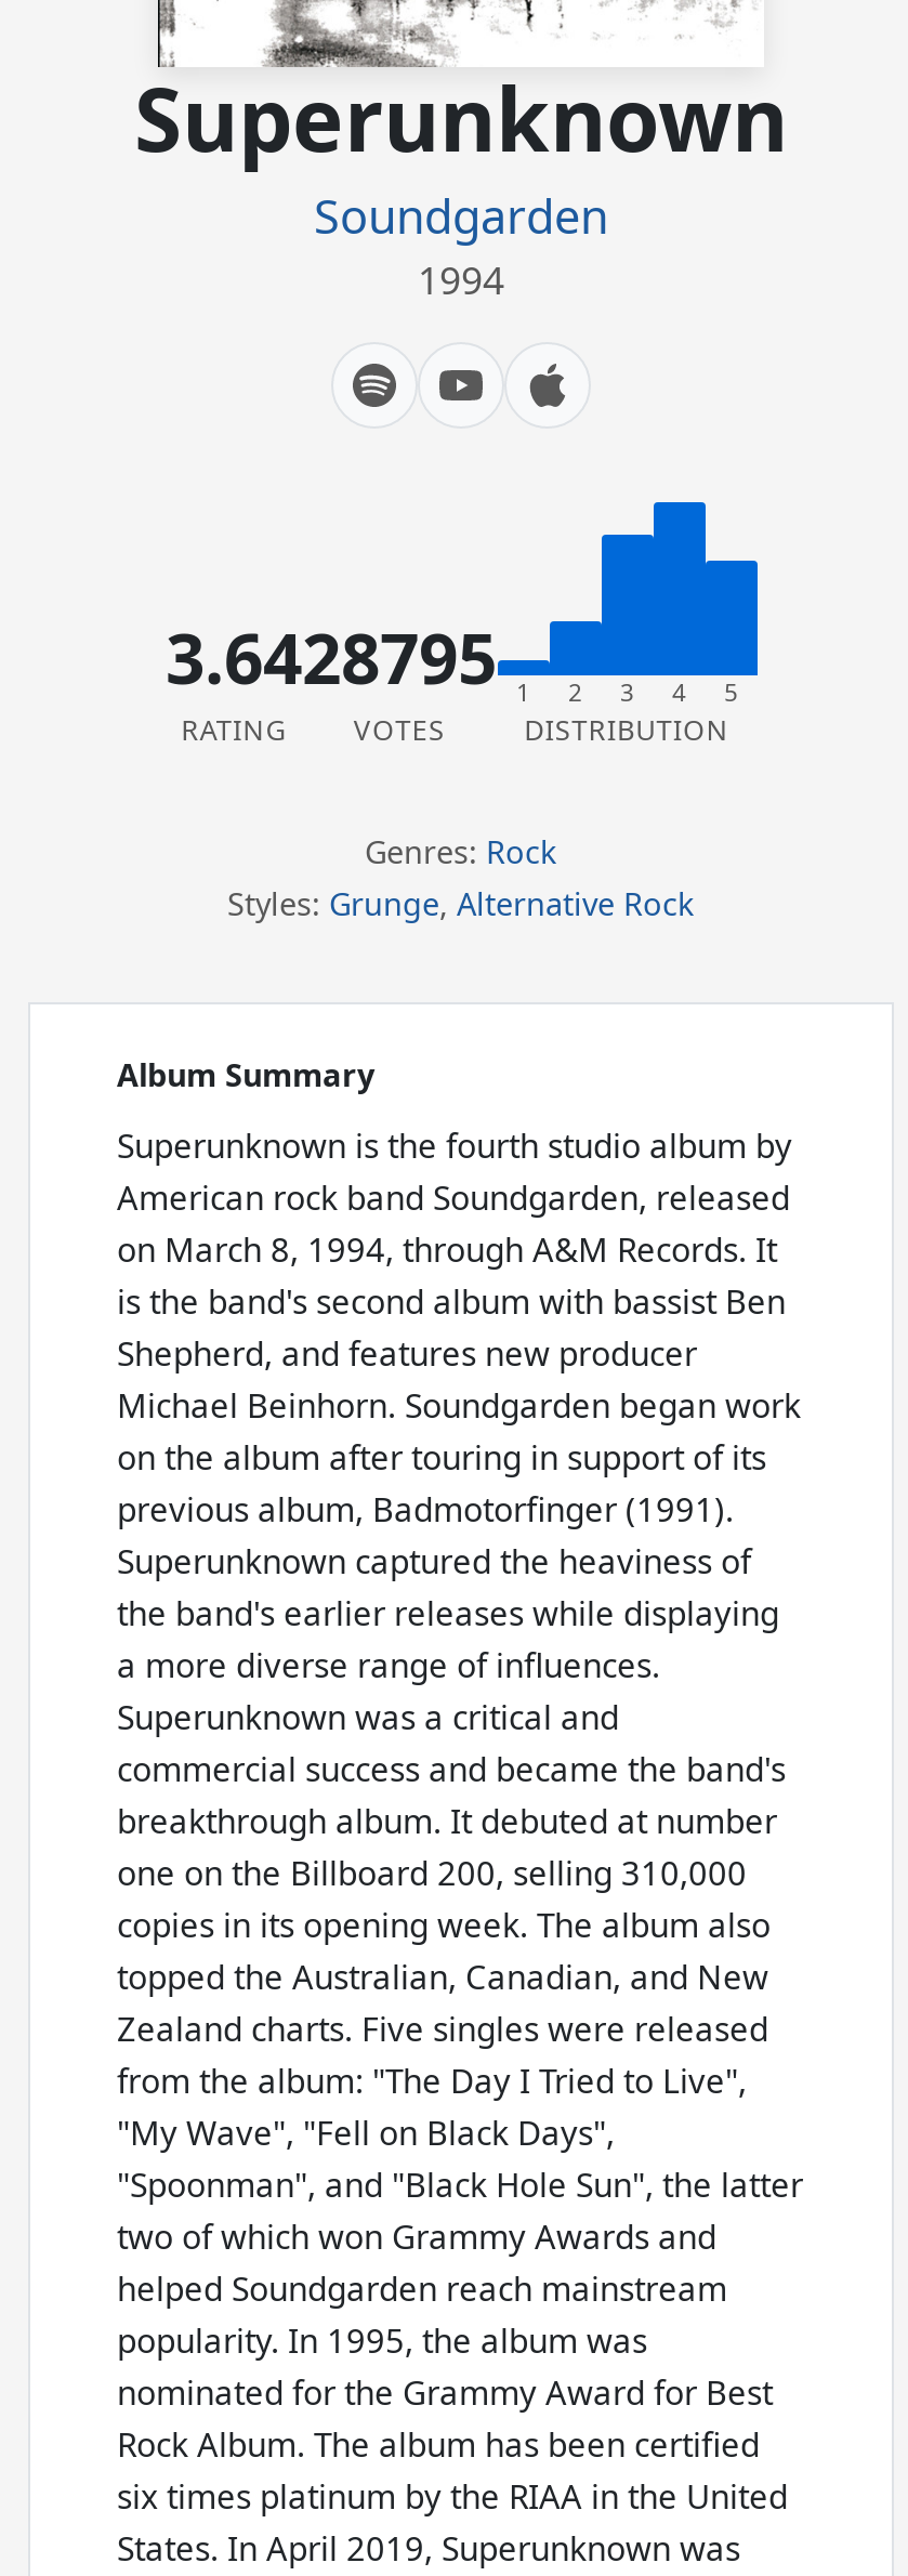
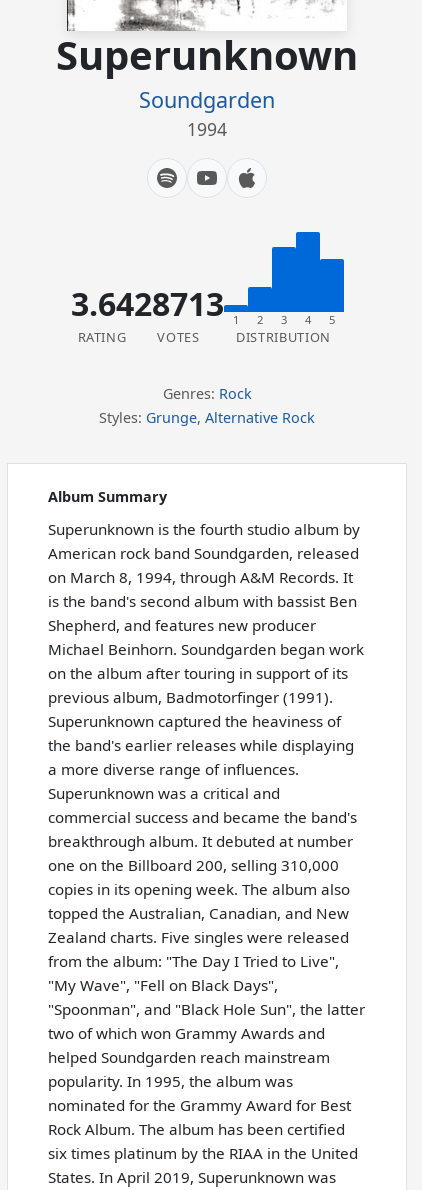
[302,610,497,704] 28795 -> [133,282,223,325] 28713

